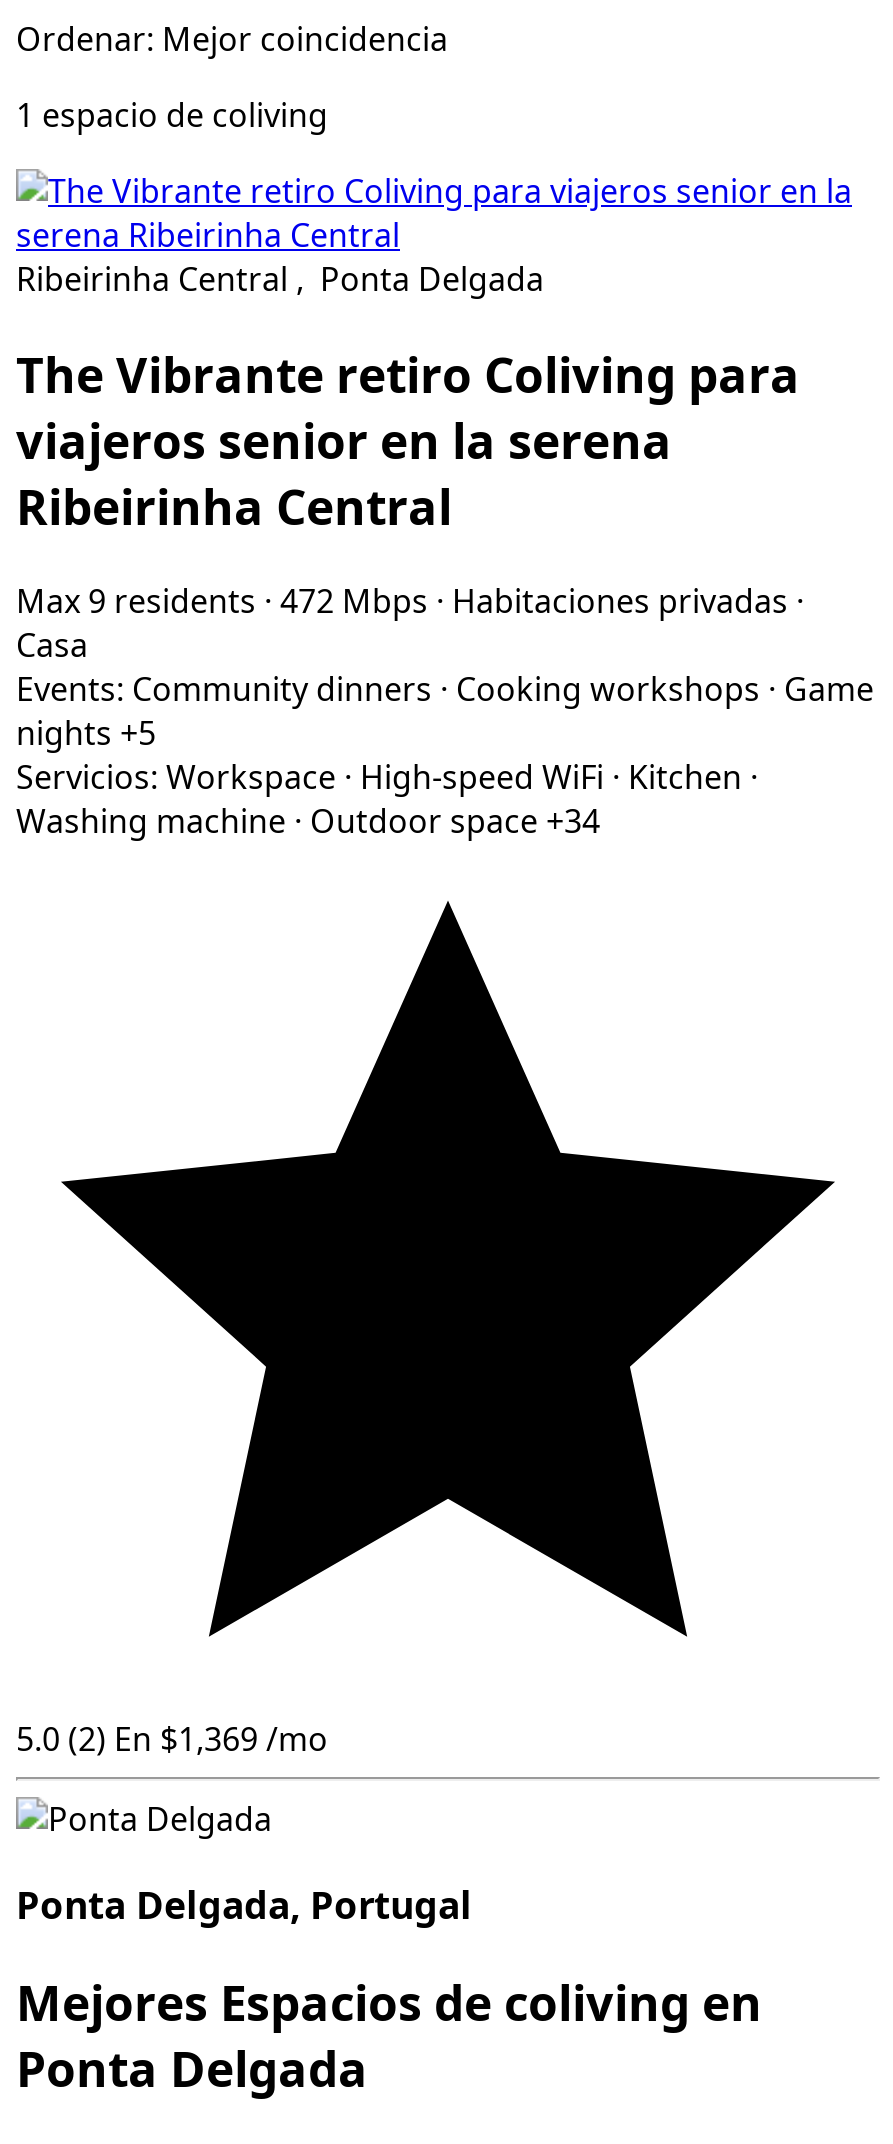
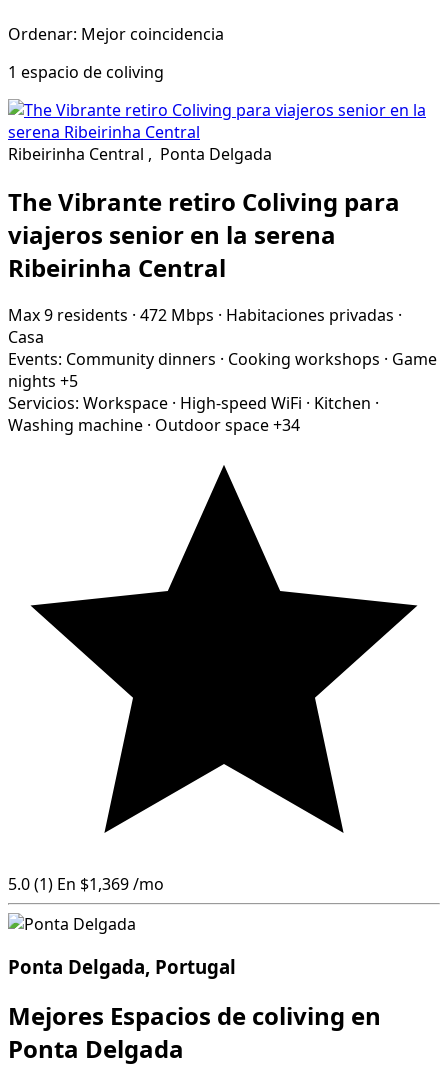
[16,1717,328,1761] 5.0 (2) En $1,369 /mo -> [8,873,164,895] 5.0 (1) En $1,369 /mo

